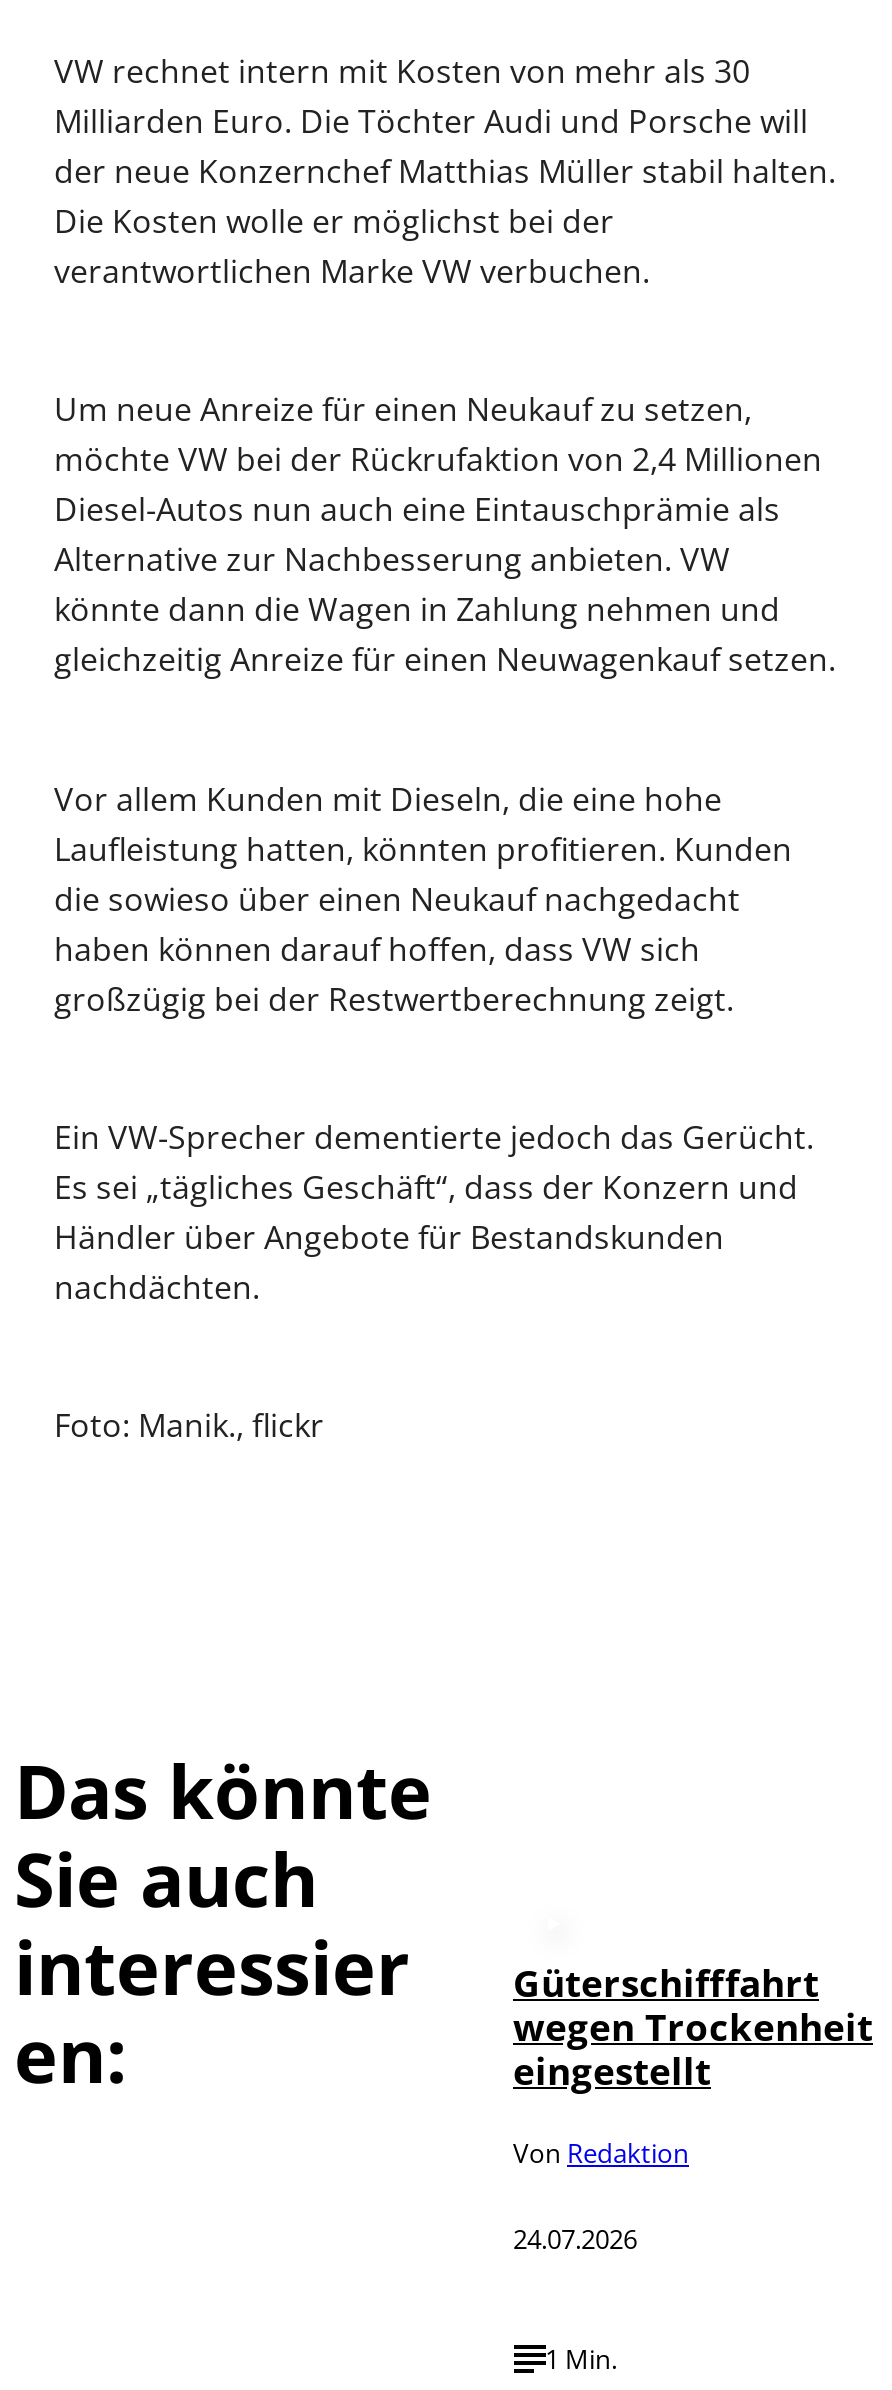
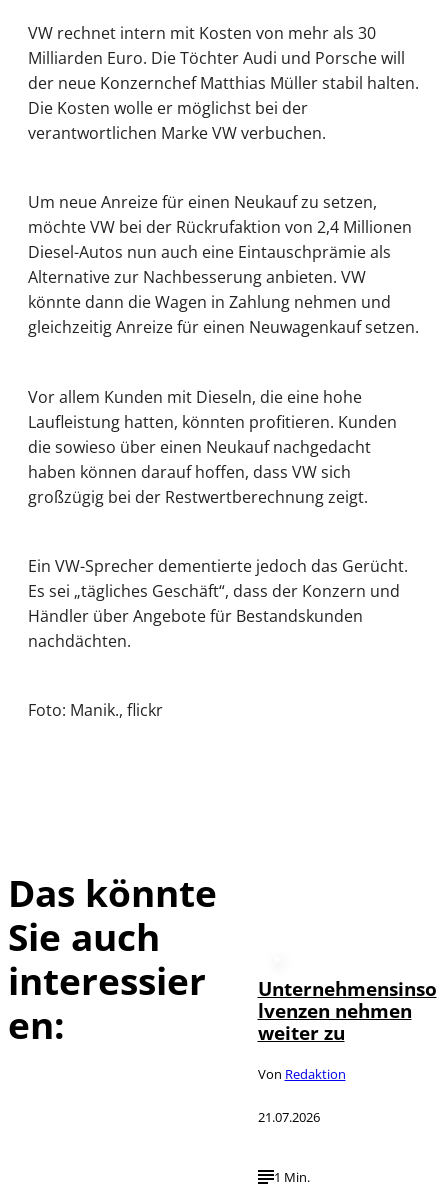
[513,1958,873,2096] Güterschifffahrt | wegen Trockenheit | eingestellt -> [257,976,436,1045] Unternehmensinso | lvenzen nehmen | weiter zu
[513,2220,637,2256] 24.07.2026 -> [257,1108,319,1126] 21.07.2026

